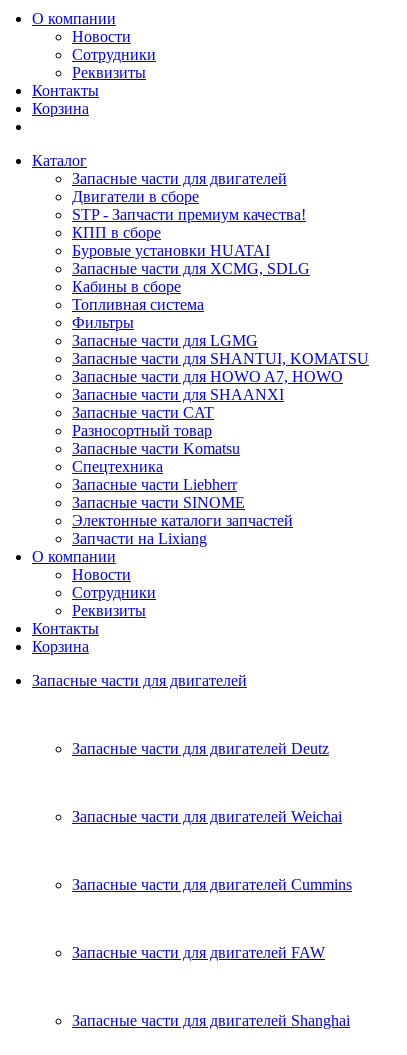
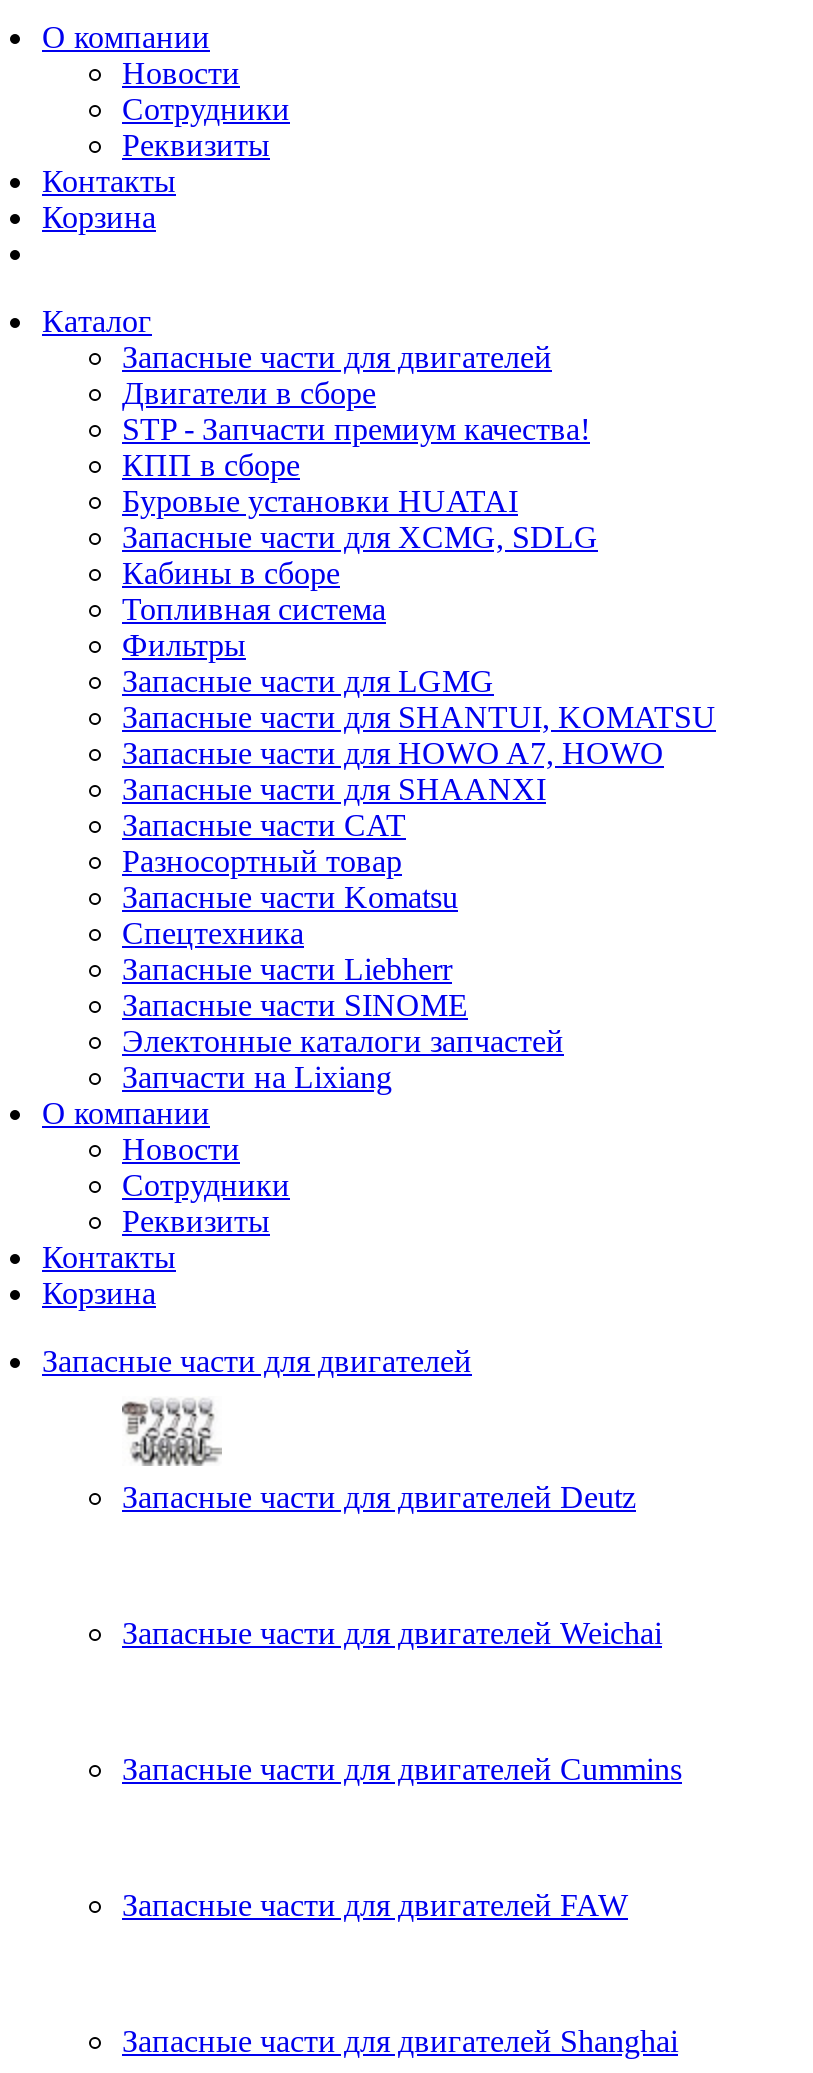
none -> [120,1398,224,1468] [image]

